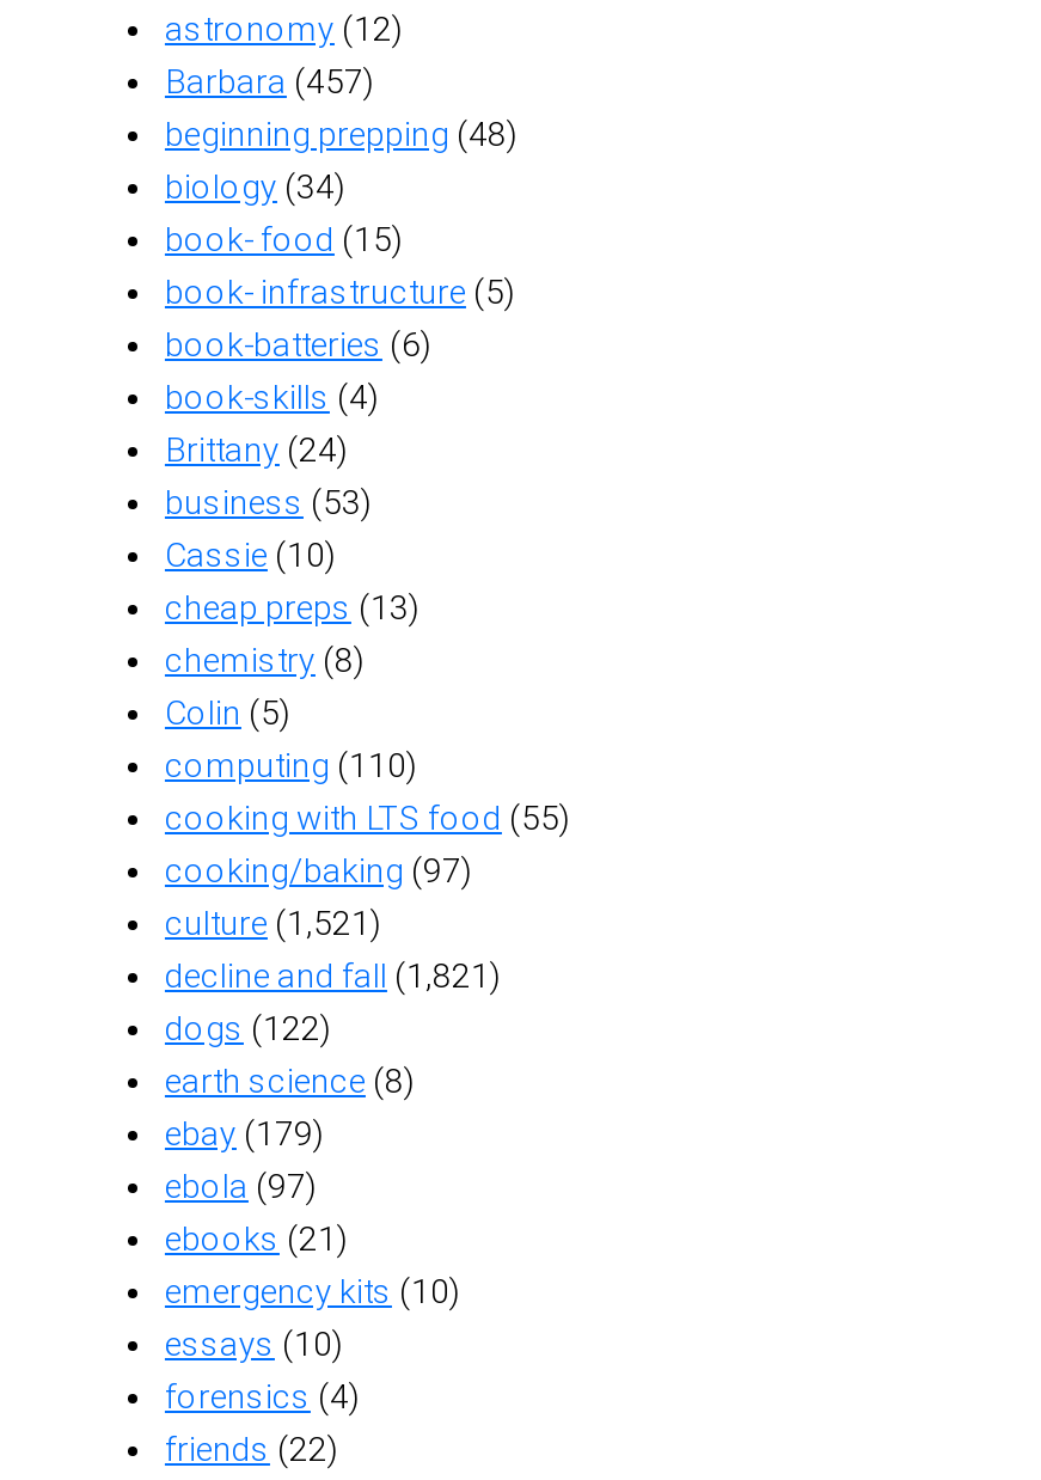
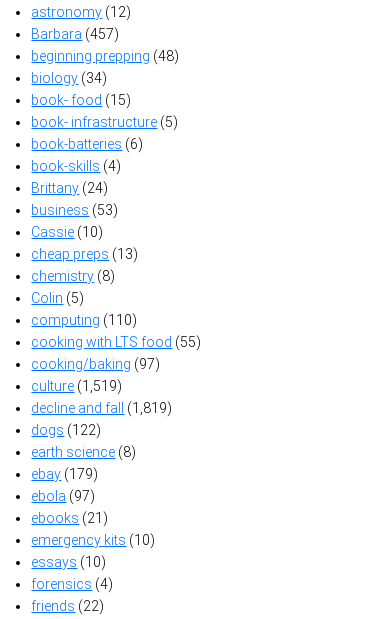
[165,904,382,943] culture (1,521) -> [31,378,122,394] culture (1,519)
[165,957,502,995] decline and fall (1,821) -> [31,400,172,416] decline and fall (1,819)

